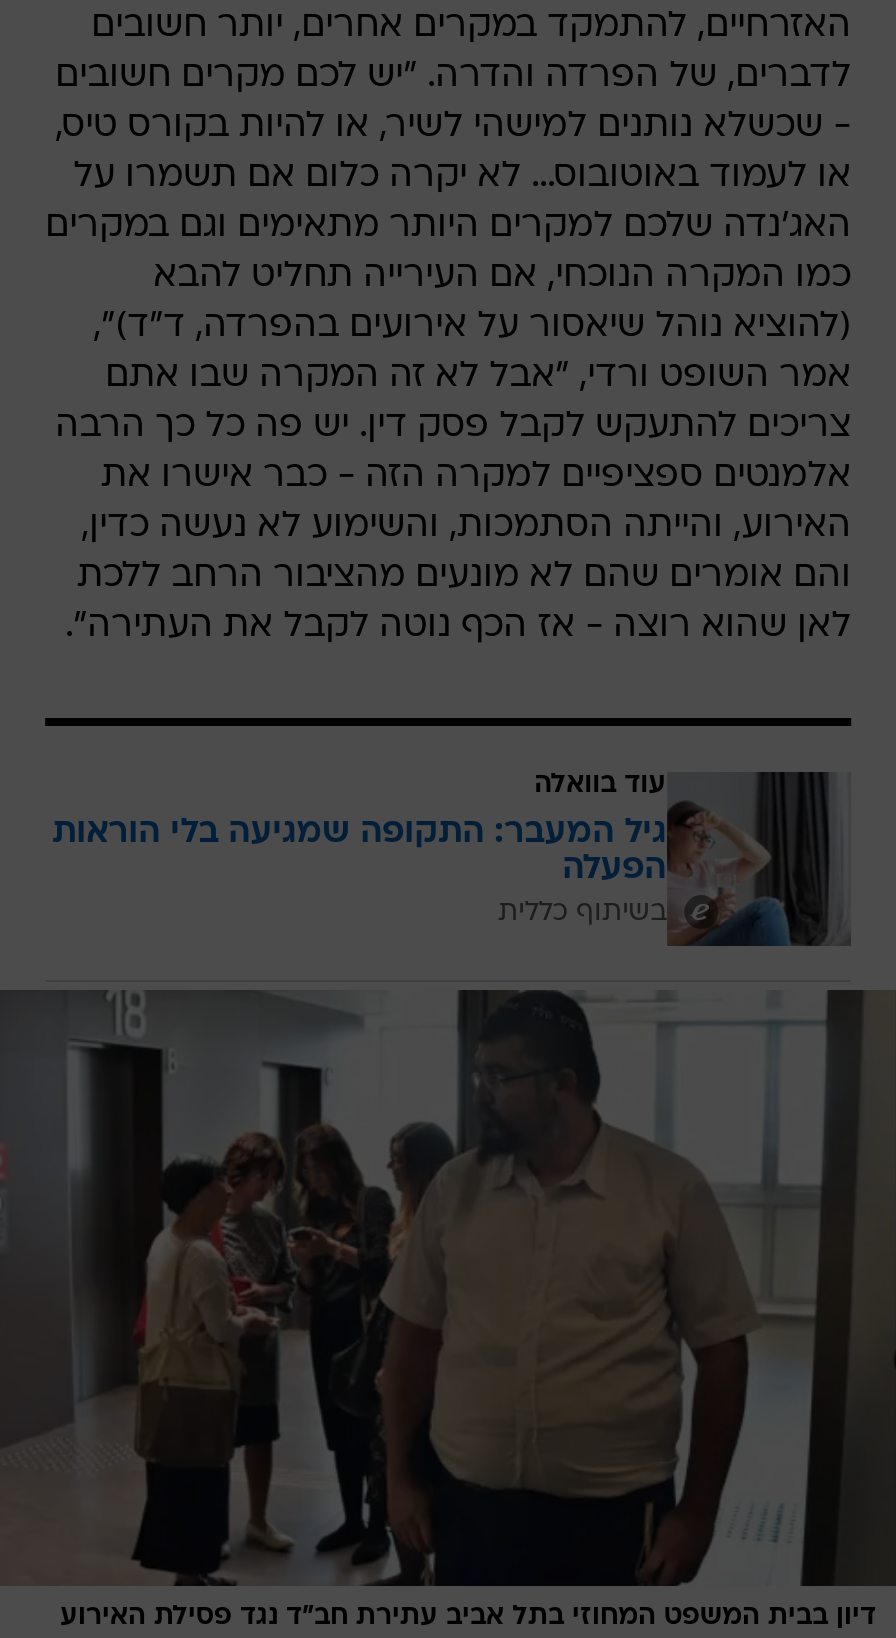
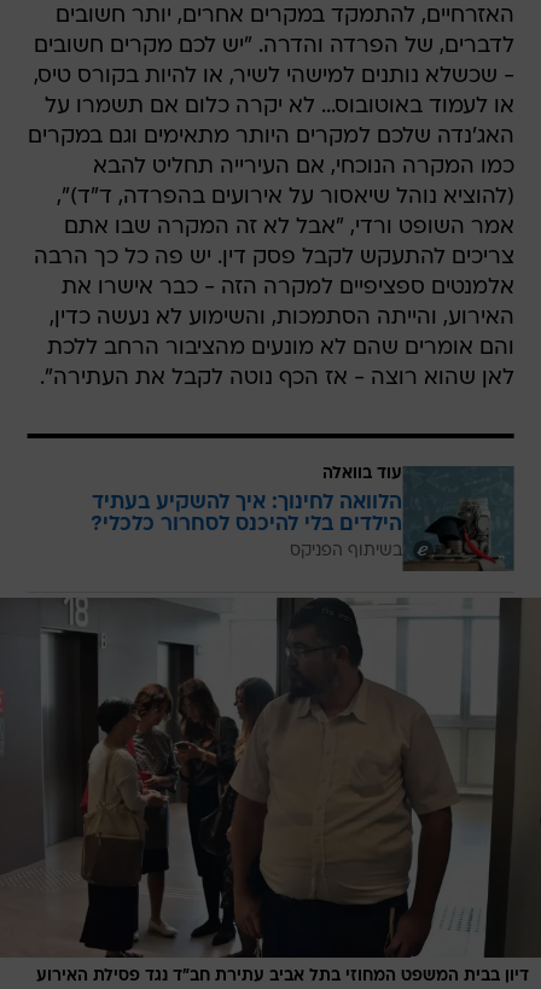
[52,770,850,948] [image] | גיל המעבר: התקופה שמגיעה בלי הוראות | הפעלה | בשיתוף כללית -> [91,466,514,571] [image] | הלוואה לחינוך: איך להשקיע בעתיד | הילדים בלי להיכנס לסחרור כלכלי? | בשיתוף הפניקס

